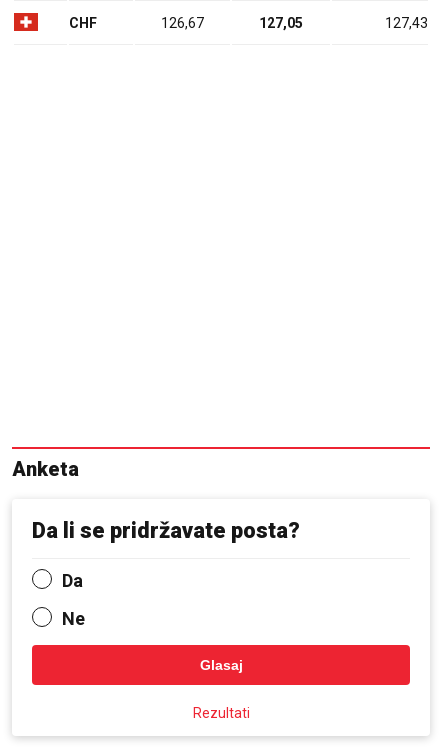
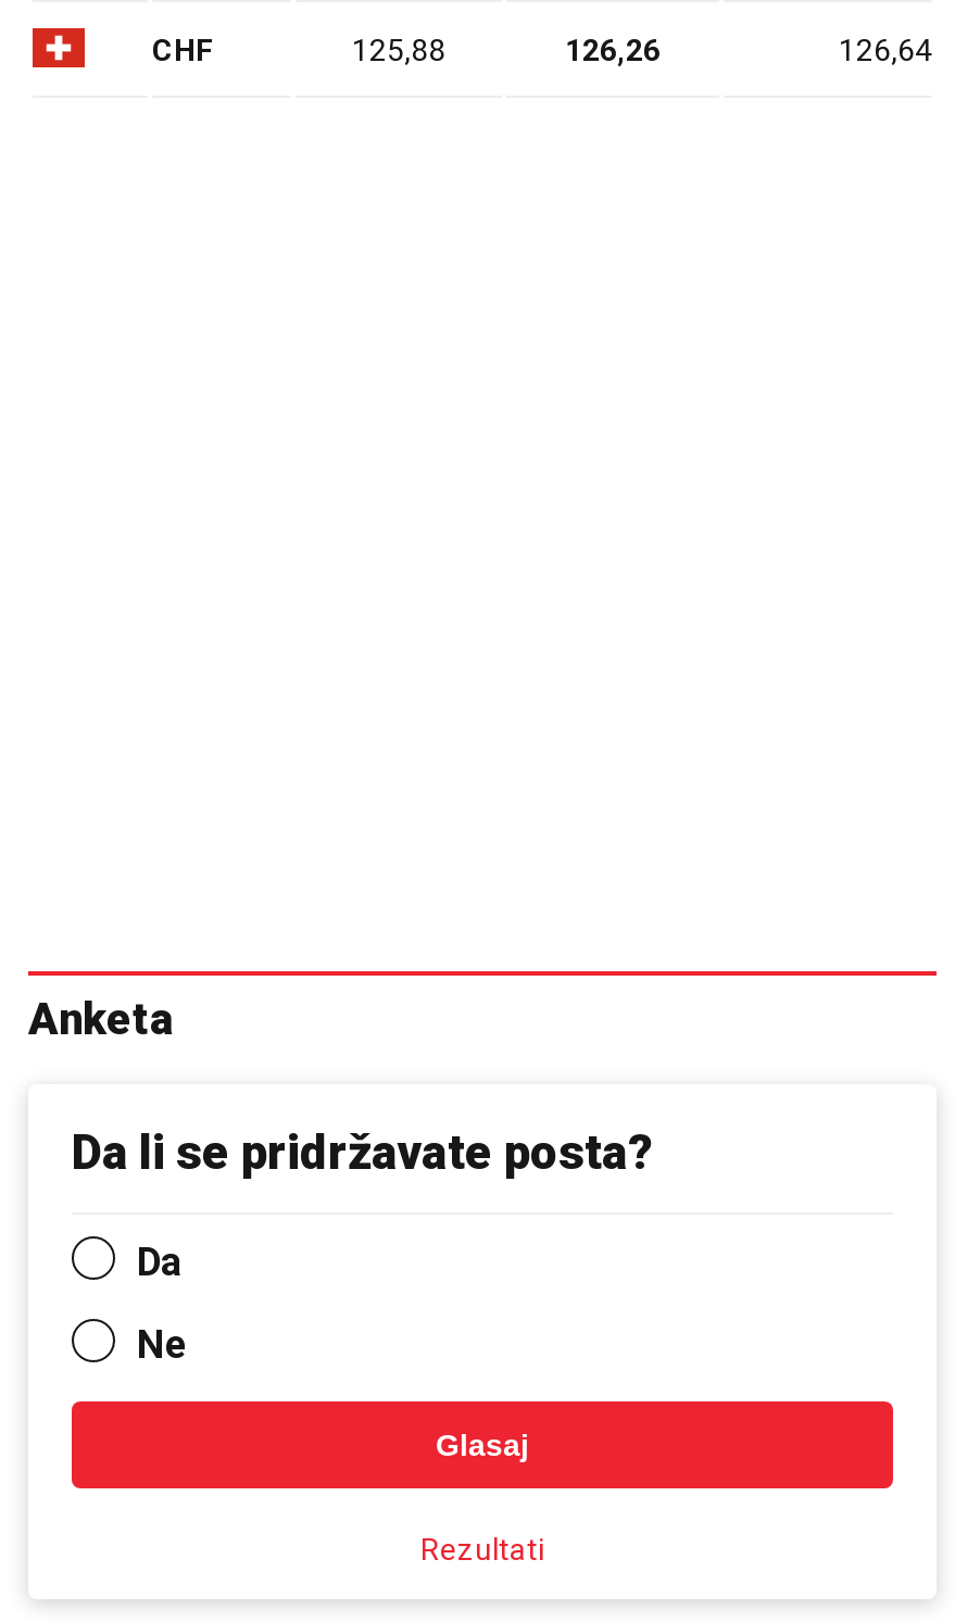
[161,15,204,31] 126,67 -> [352,33,445,67] 125,88
[259,15,303,31] 127,05 -> [565,33,661,67] 126,26
[385,15,428,31] 127,43 -> [839,33,932,67] 126,64

